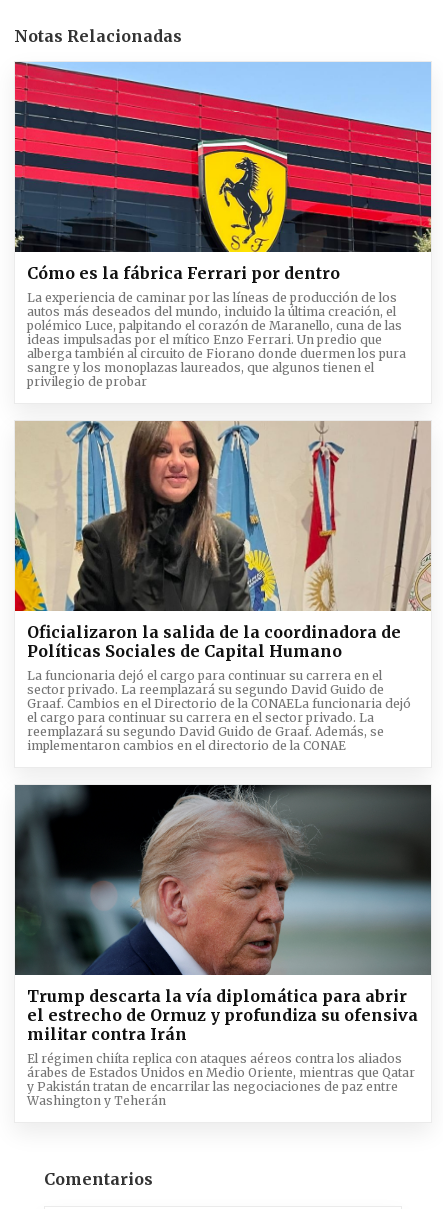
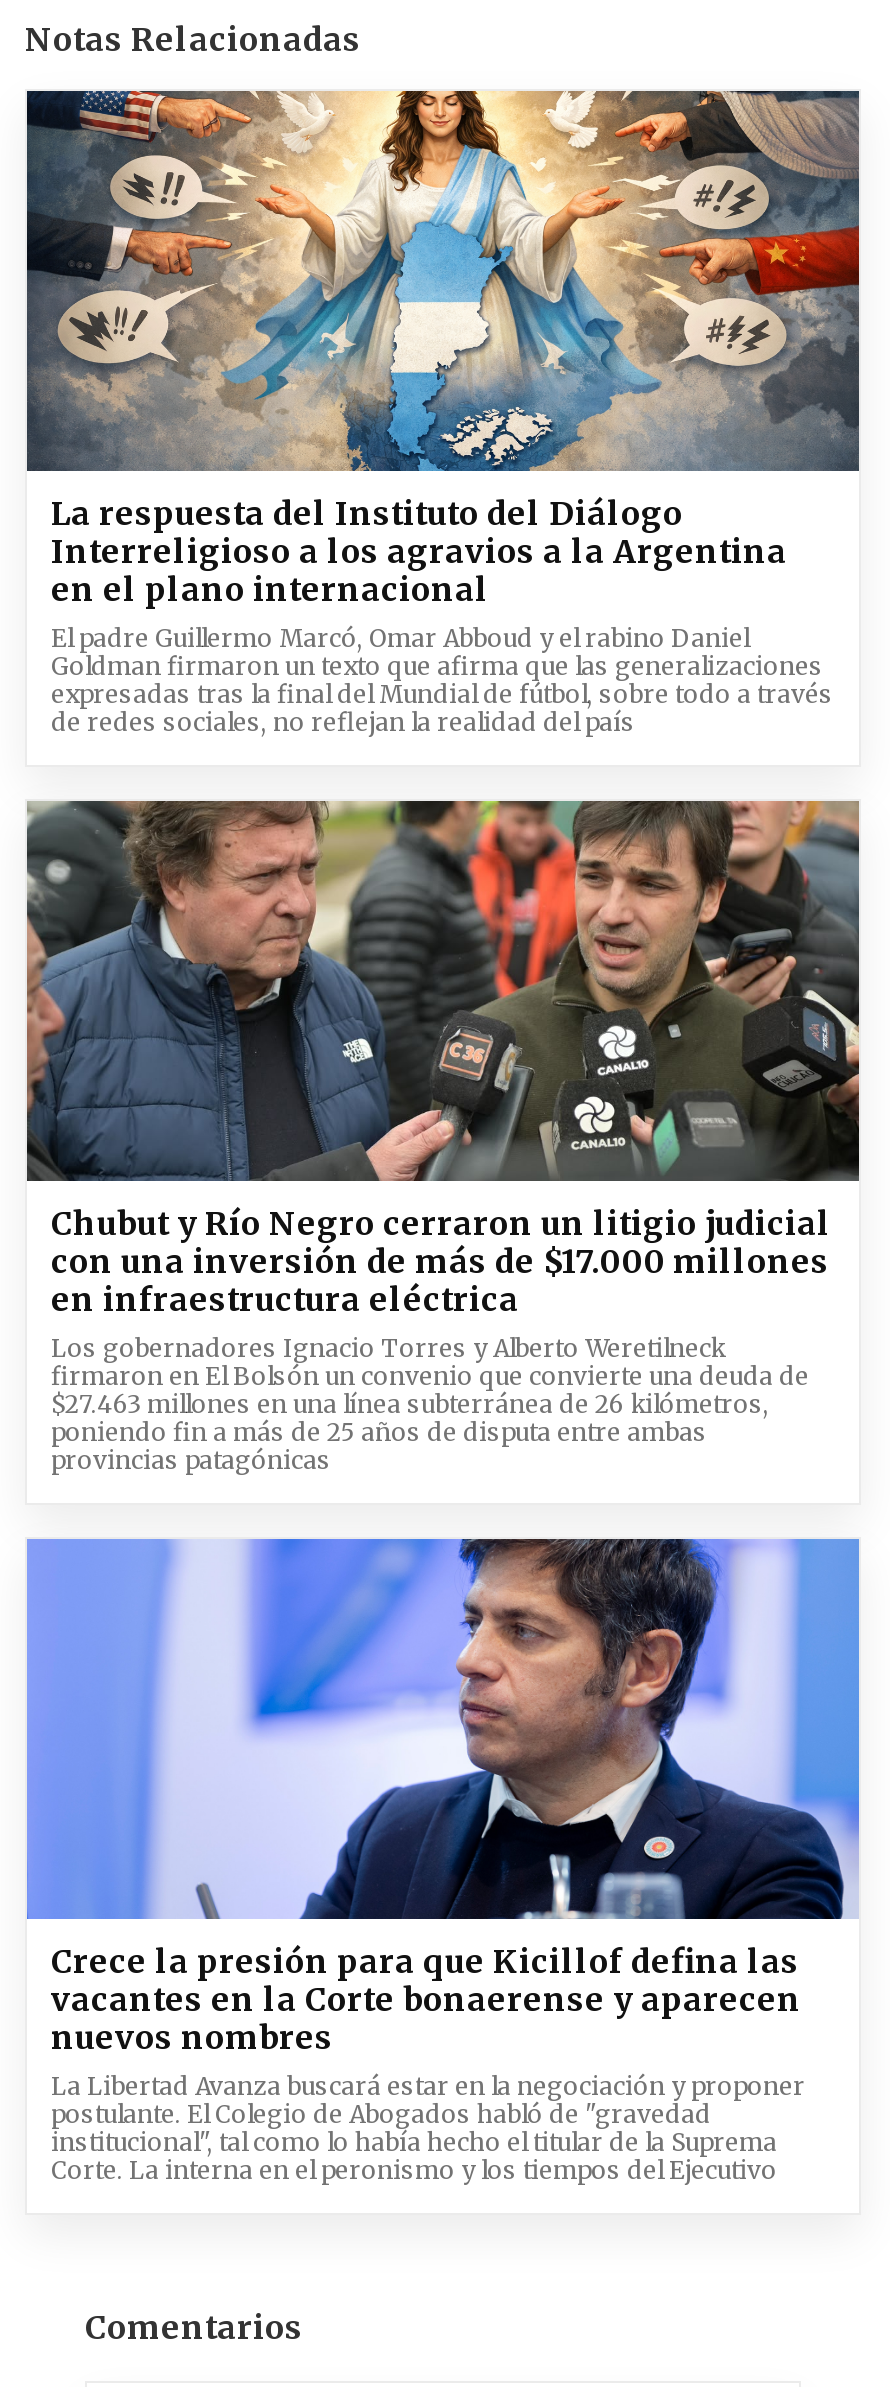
[14,61,432,389] [image] | Cómo es la fábrica Ferrari por dentro | La experiencia de caminar por las líneas de producción de los | autos más deseados del mundo, incluido la última creación, el | polémico Luce, palpitando el corazón de Maranello, cuna de las | ideas impulsadas por el mítico Enzo Ferrari. Un predio que | alberga también al circuito de Fiorano donde duermen los pura | sangre y los monoplazas laureados, que algunos tienen el | privilegio de probar -> [25,89,861,737] [image] | La respuesta del Instituto del Diálogo | Interreligioso a los agravios a la Argentina | en el plano internacional | El padre Guillermo Marcó, Omar Abboud y el rabino Daniel | Goldman firmaron un texto que afirma que las generalizaciones | expresadas tras la final del Mundial de fútbol, sobre todo a través | de redes sociales, no reflejan la realidad del país
[14,417,432,753] [image] | Oficializaron la salida de la coordinadora de | Políticas Sociales de Capital Humano | La funcionaria dejó el cargo para continuar su carrera en el | sector privado. La reemplazará su segundo David Guido de | Graaf. Cambios en el Directorio de la CONAELa funcionaria dejó | el cargo para continuar su carrera en el sector privado. La | reemplazará su segundo David Guido de Graaf. Además, se | implementaron cambios en el directorio de la CONAE -> [25,799,861,1475] [image] | Chubut y Río Negro cerraron un litigio judicial | con una inversión de más de $17.000 millones | en infraestructura eléctrica | Los gobernadores Ignacio Torres y Alberto Weretilneck | firmaron en El Bolsón un convenio que convierte una deuda de | $27.463 millones en una línea subterránea de 26 kilómetros, | poniendo fin a más de 25 años de disputa entre ambas | provincias patagónicas
[14,784,432,1108] [image] | Trump descarta la vía diplomática para abrir | el estrecho de Ormuz y profundiza su ofensiva | militar contra Irán | El régimen chiíta replica con ataques aéreos contra los aliados | árabes de Estados Unidos en Medio Oriente, mientras que Qatar | y Pakistán tratan de encarrilar las negociaciones de paz entre | Washington y Teherán -> [25,1537,861,2185] [image] | Crece la presión para que Kicillof defina las | vacantes en la Corte bonaerense y aparecen | nuevos nombres | La Libertad Avanza buscará estar en la negociación y proponer | postulante. El Colegio de Abogados habló de "gravedad | institucional", tal como lo había hecho el titular de la Suprema | Corte. La interna en el peronismo y los tiempos del Ejecutivo

